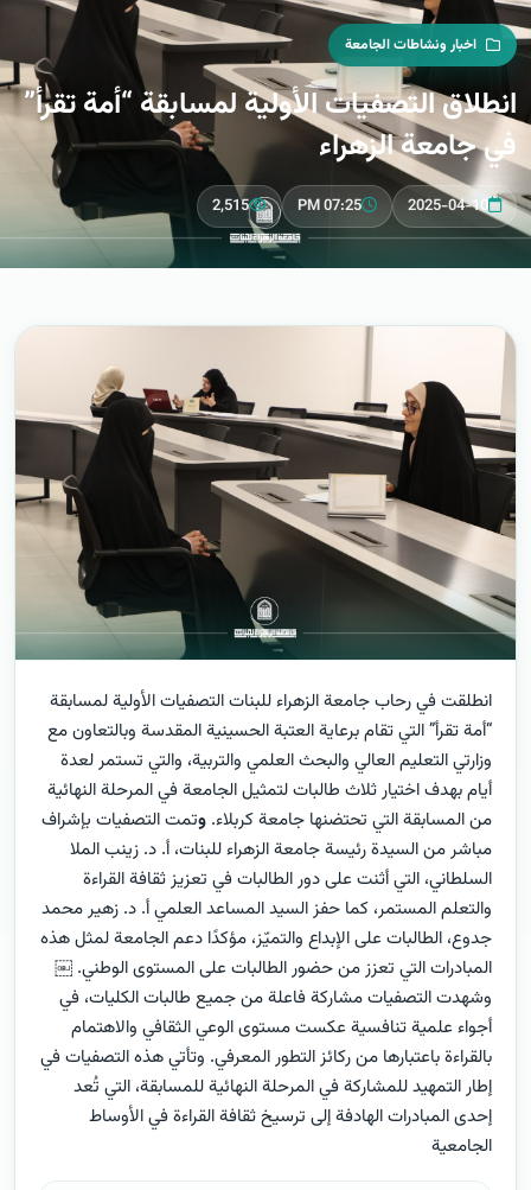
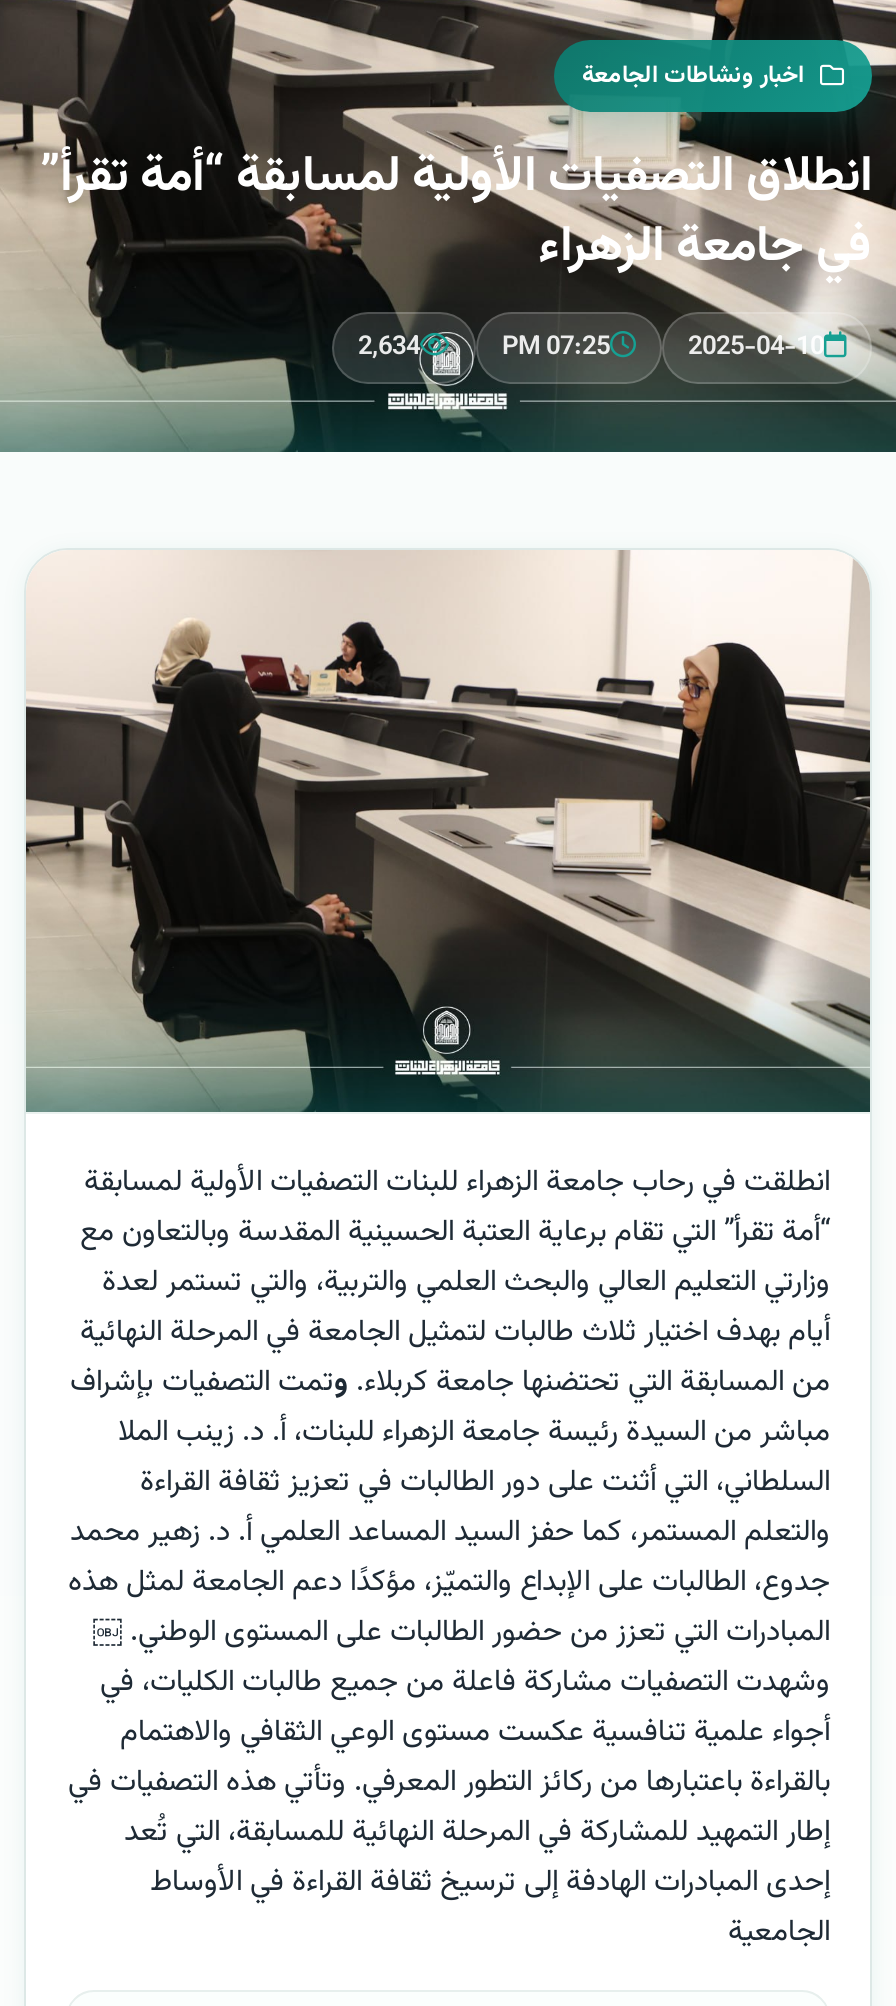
[212,195,249,218] 2,515 -> [358,328,420,368] 2,634

